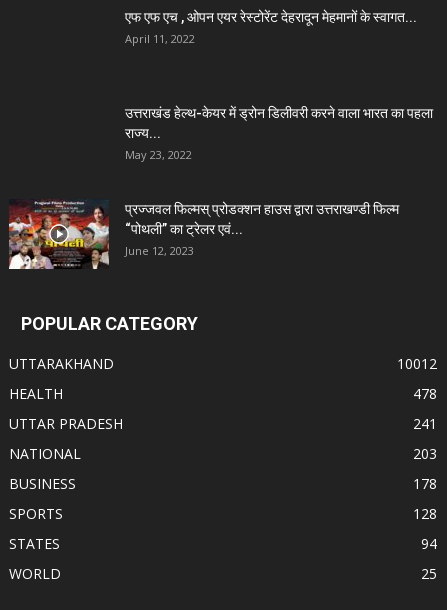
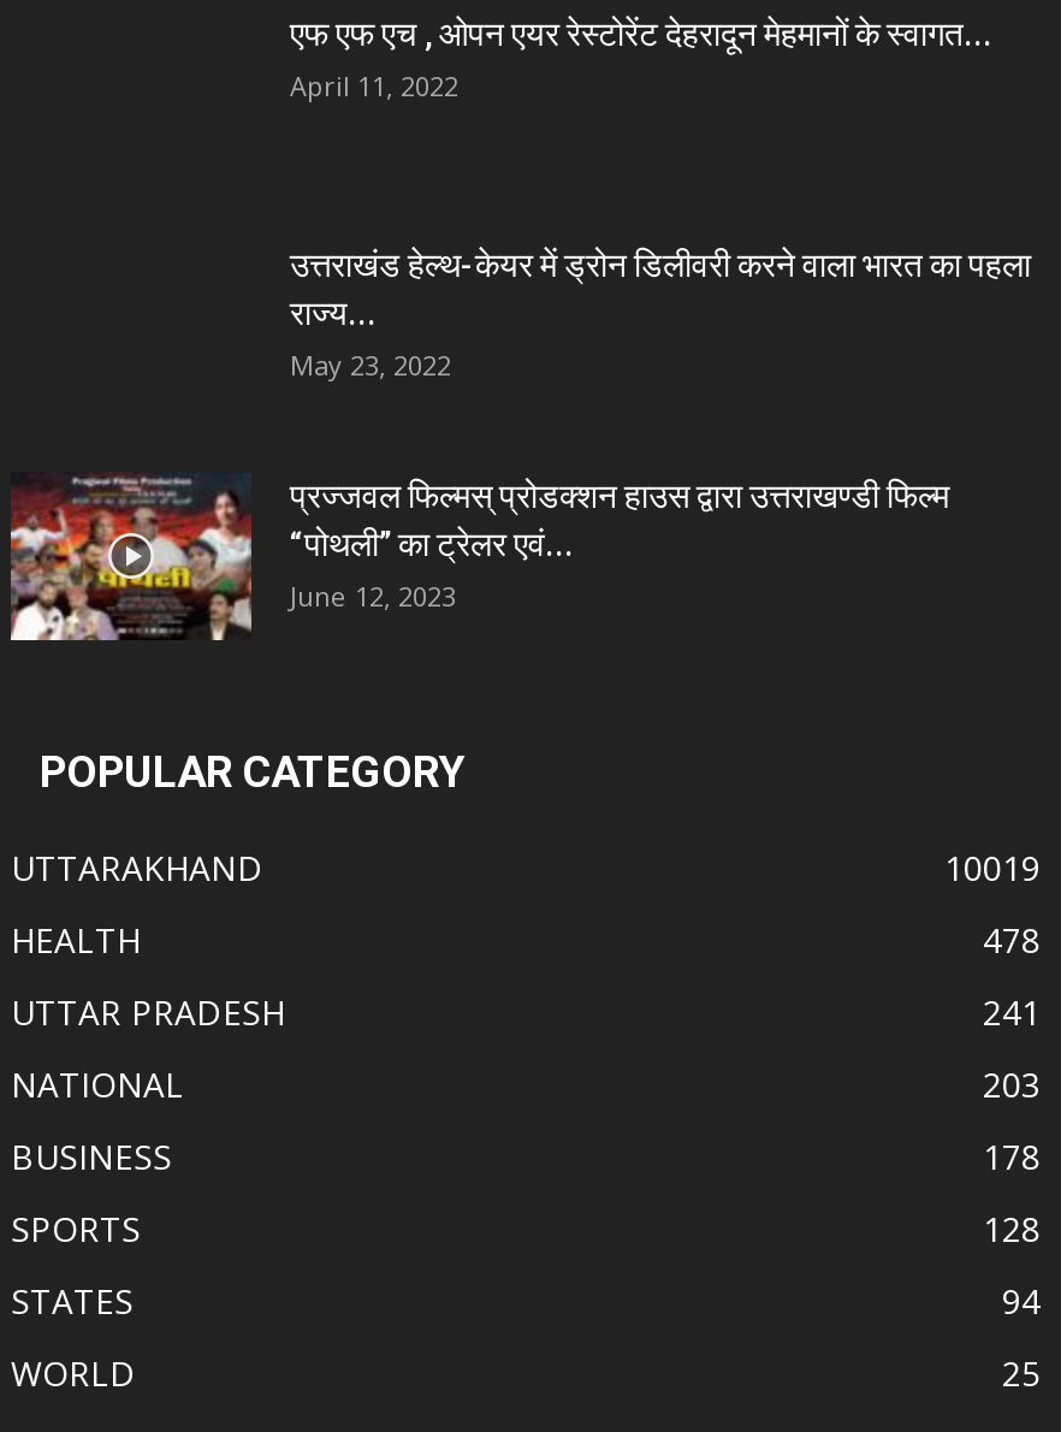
[397,354,437,373] 10012 -> [944,845,1041,890] 10019

